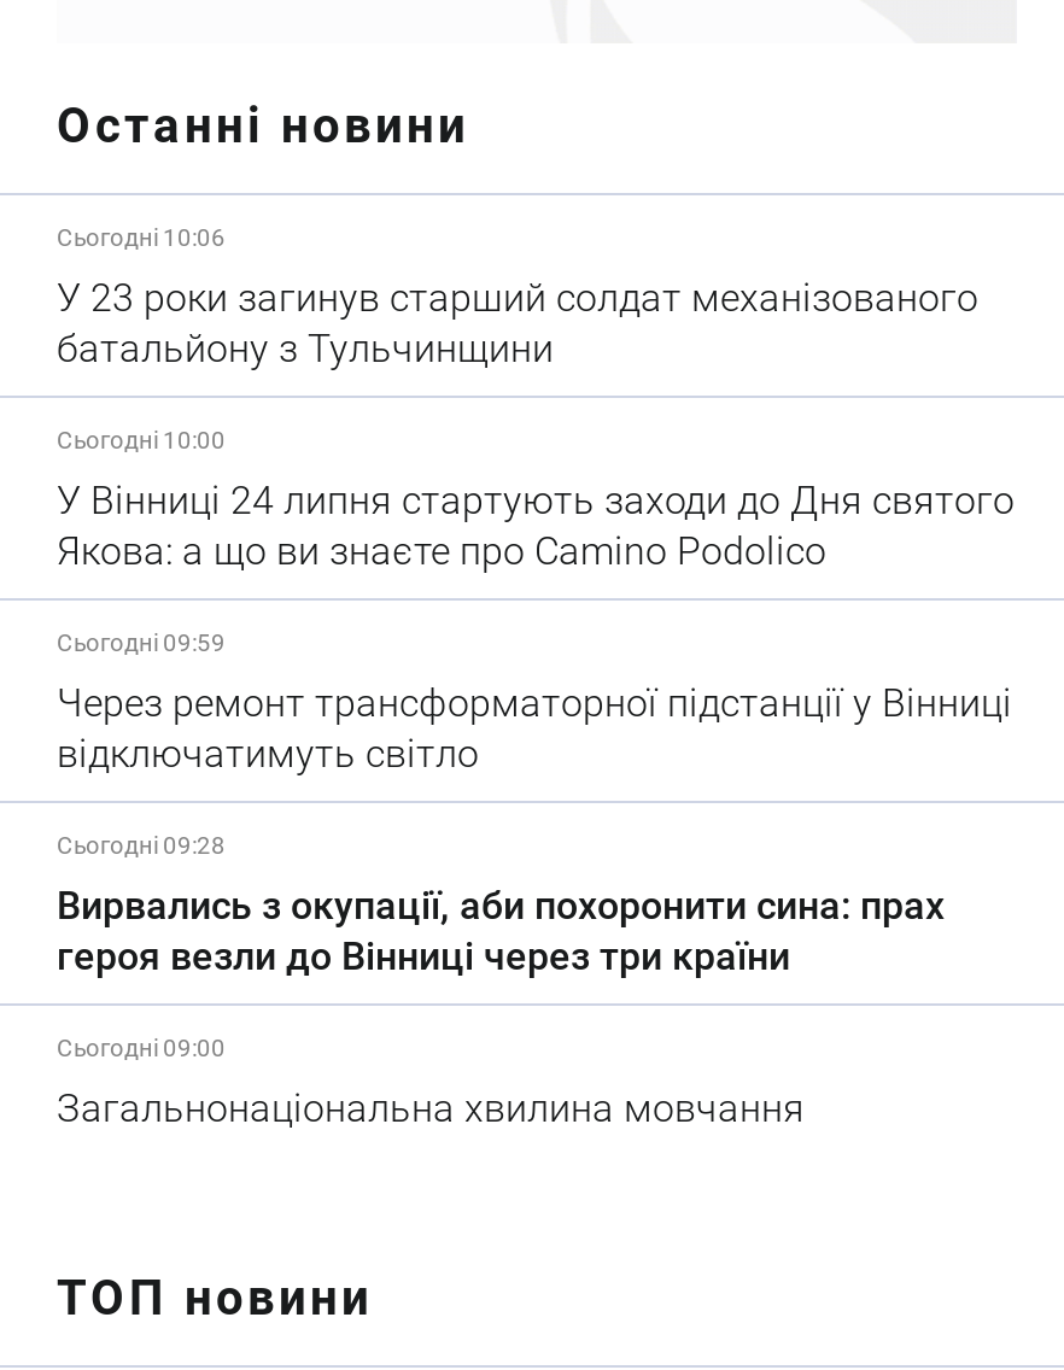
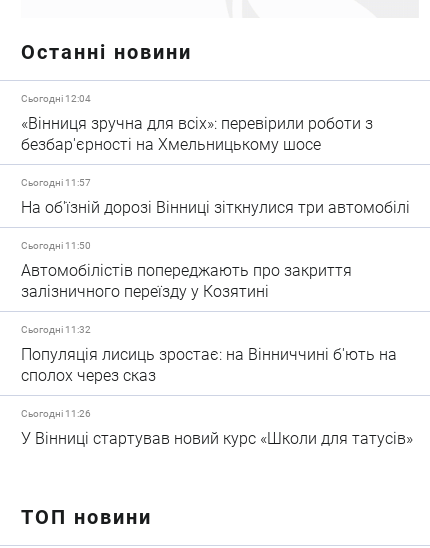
[57,220,978,372] Сьогодні 10:06 | У 23 роки загинув старший солдат механізованого | батальйону з Тульчинщини -> [21,91,373,154] Сьогодні 12:04 | «Вінниця зручна для всіх»: перевірили роботи з | безбар'єрності на Хмельницькому шосе
[57,423,1015,575] Сьогодні 10:00 | У Вінниці 24 липня стартують заходи до Дня святого | Якова: а що ви знаєте про Camino Podolico -> [21,175,410,217] Сьогодні 11:57 | На об'їзній дорозі Вінниці зіткнулися три автомобілі
[57,626,1012,778] Сьогодні 09:59 | Через ремонт трансформаторної підстанції у Вінниці | відключатимуть світло -> [21,238,352,301] Сьогодні 11:50 | Автомобілістів попереджають про закриття | залізничного переїзду у Козятині
[57,828,945,980] Сьогодні 09:28 | Вирвались з окупації, аби похоронити сина: прах | героя везли до Вінниці через три країни -> [21,322,397,385] Сьогодні 11:32 | Популяція лисиць зростає: на Вінниччині б'ють на | сполох через сказ
[57,1031,805,1132] Сьогодні 09:00 | Загальнонаціональна хвилина мовчання -> [21,406,413,448] Сьогодні 11:26 | У Вінниці стартував новий курс «Школи для татусів»

